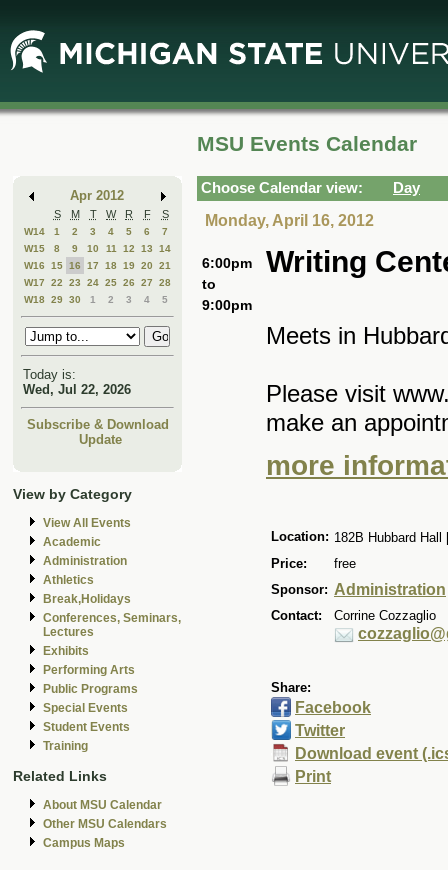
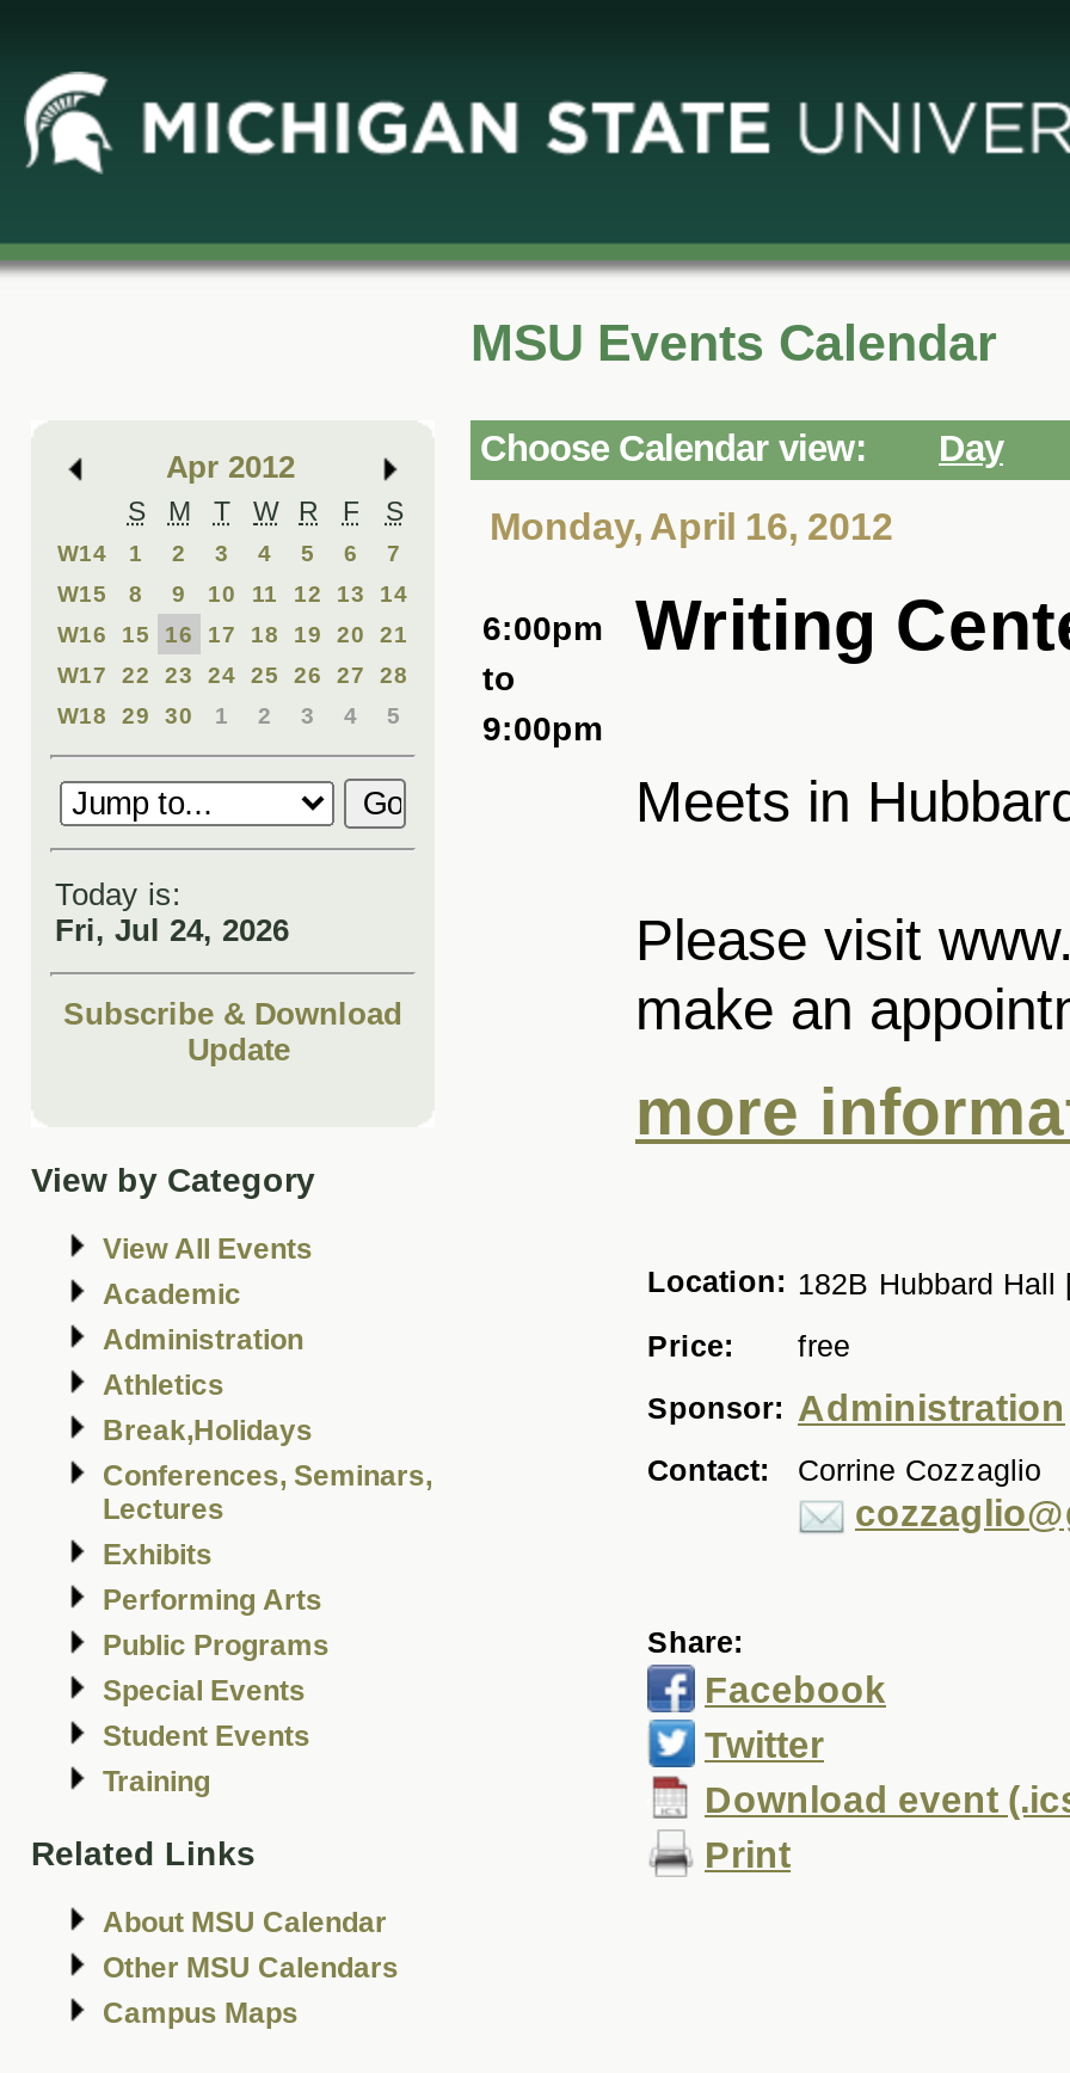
[23,382,131,397] Wed, Jul 22, 2026 -> [55,913,289,949] Fri, Jul 24, 2026

